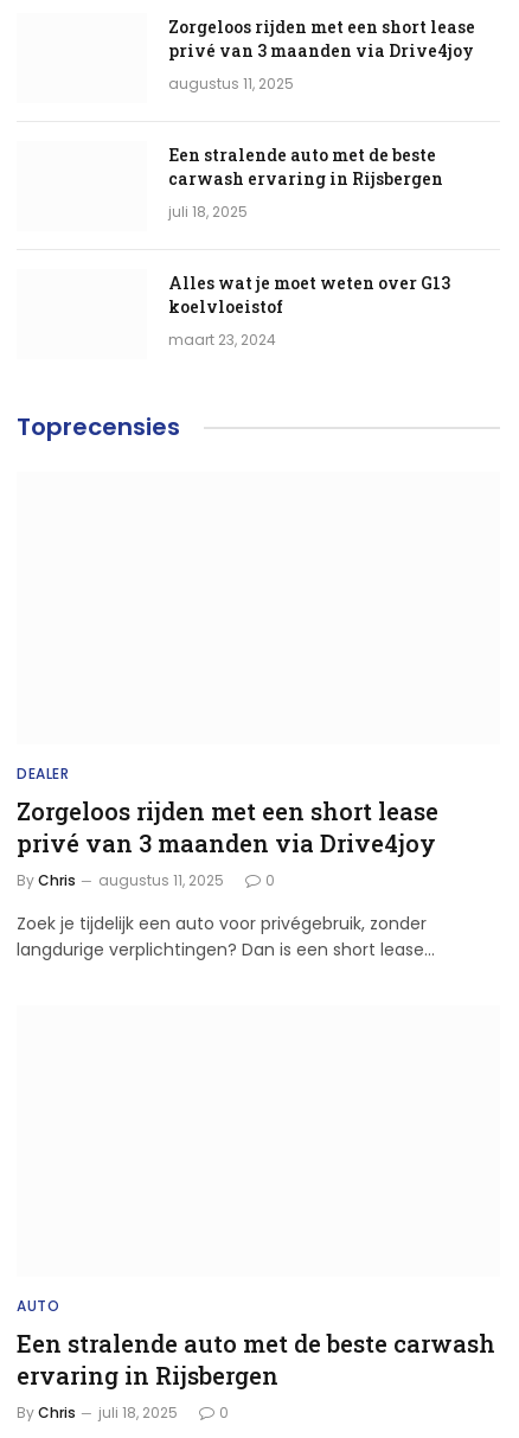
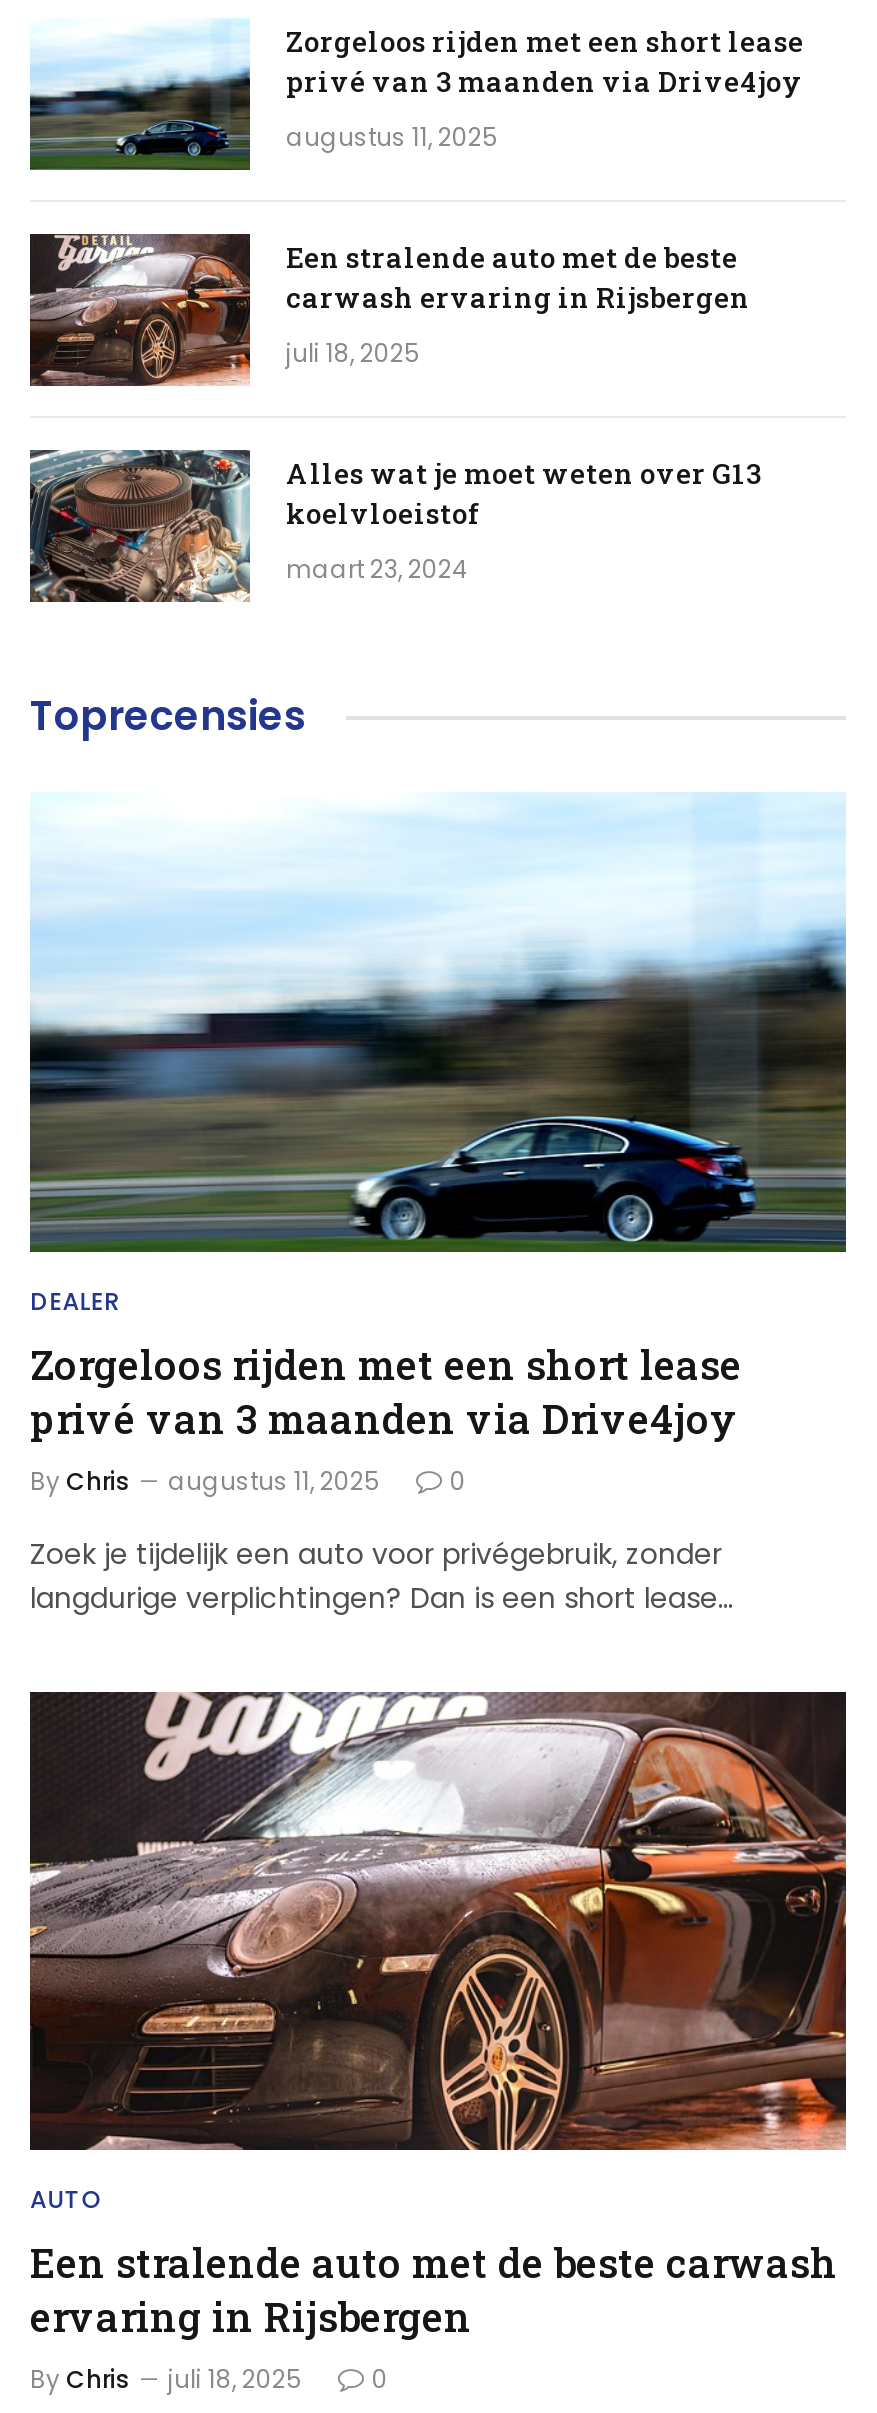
none -> [28,20,252,172] [image]
none -> [28,232,252,388] [image]
none -> [28,448,252,604] [image]
none -> [28,792,848,1254] [image]
none -> [28,1690,848,2152] [image]

